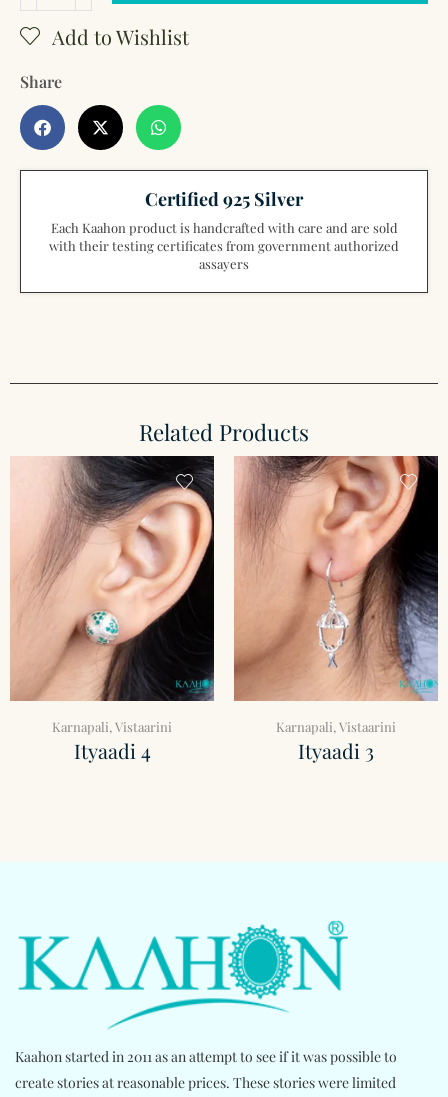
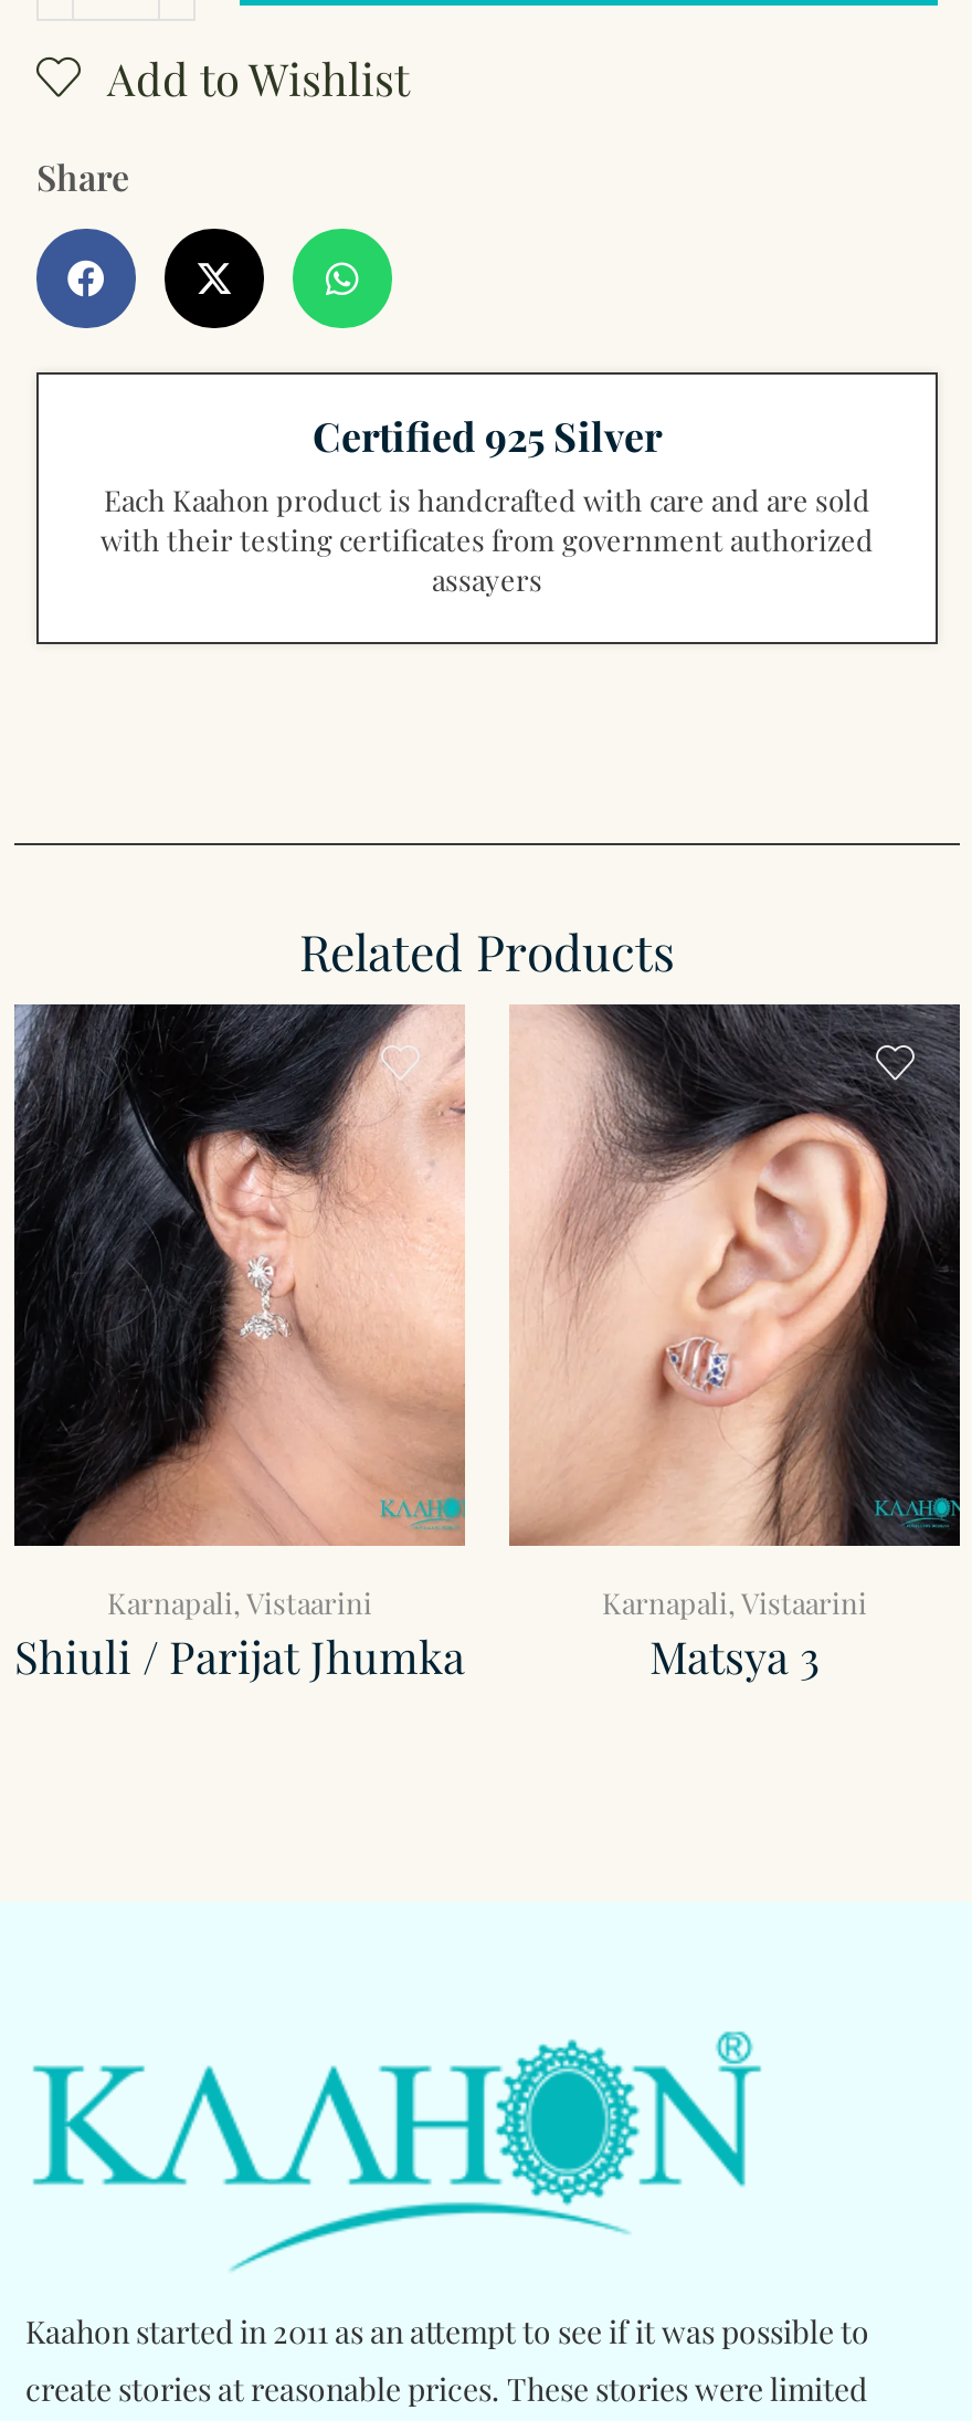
[10,455,215,764] [image] | Ityaadi 4 -> [12,1002,467,1684] [image] | Shiuli / Parijat Jhumka
[234,455,438,764] [image] | Ityaadi 3 -> [511,1002,962,1684] [image] | Matsya 3

